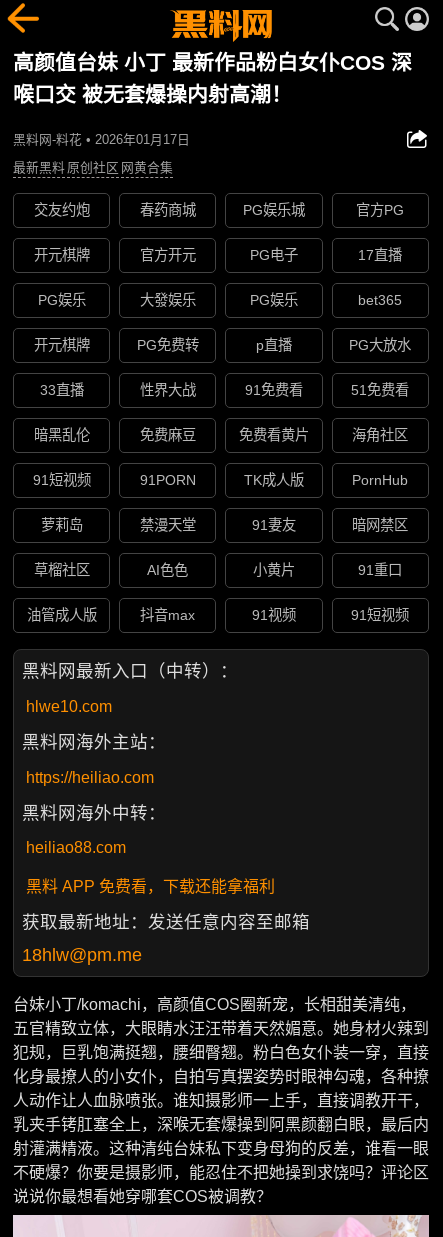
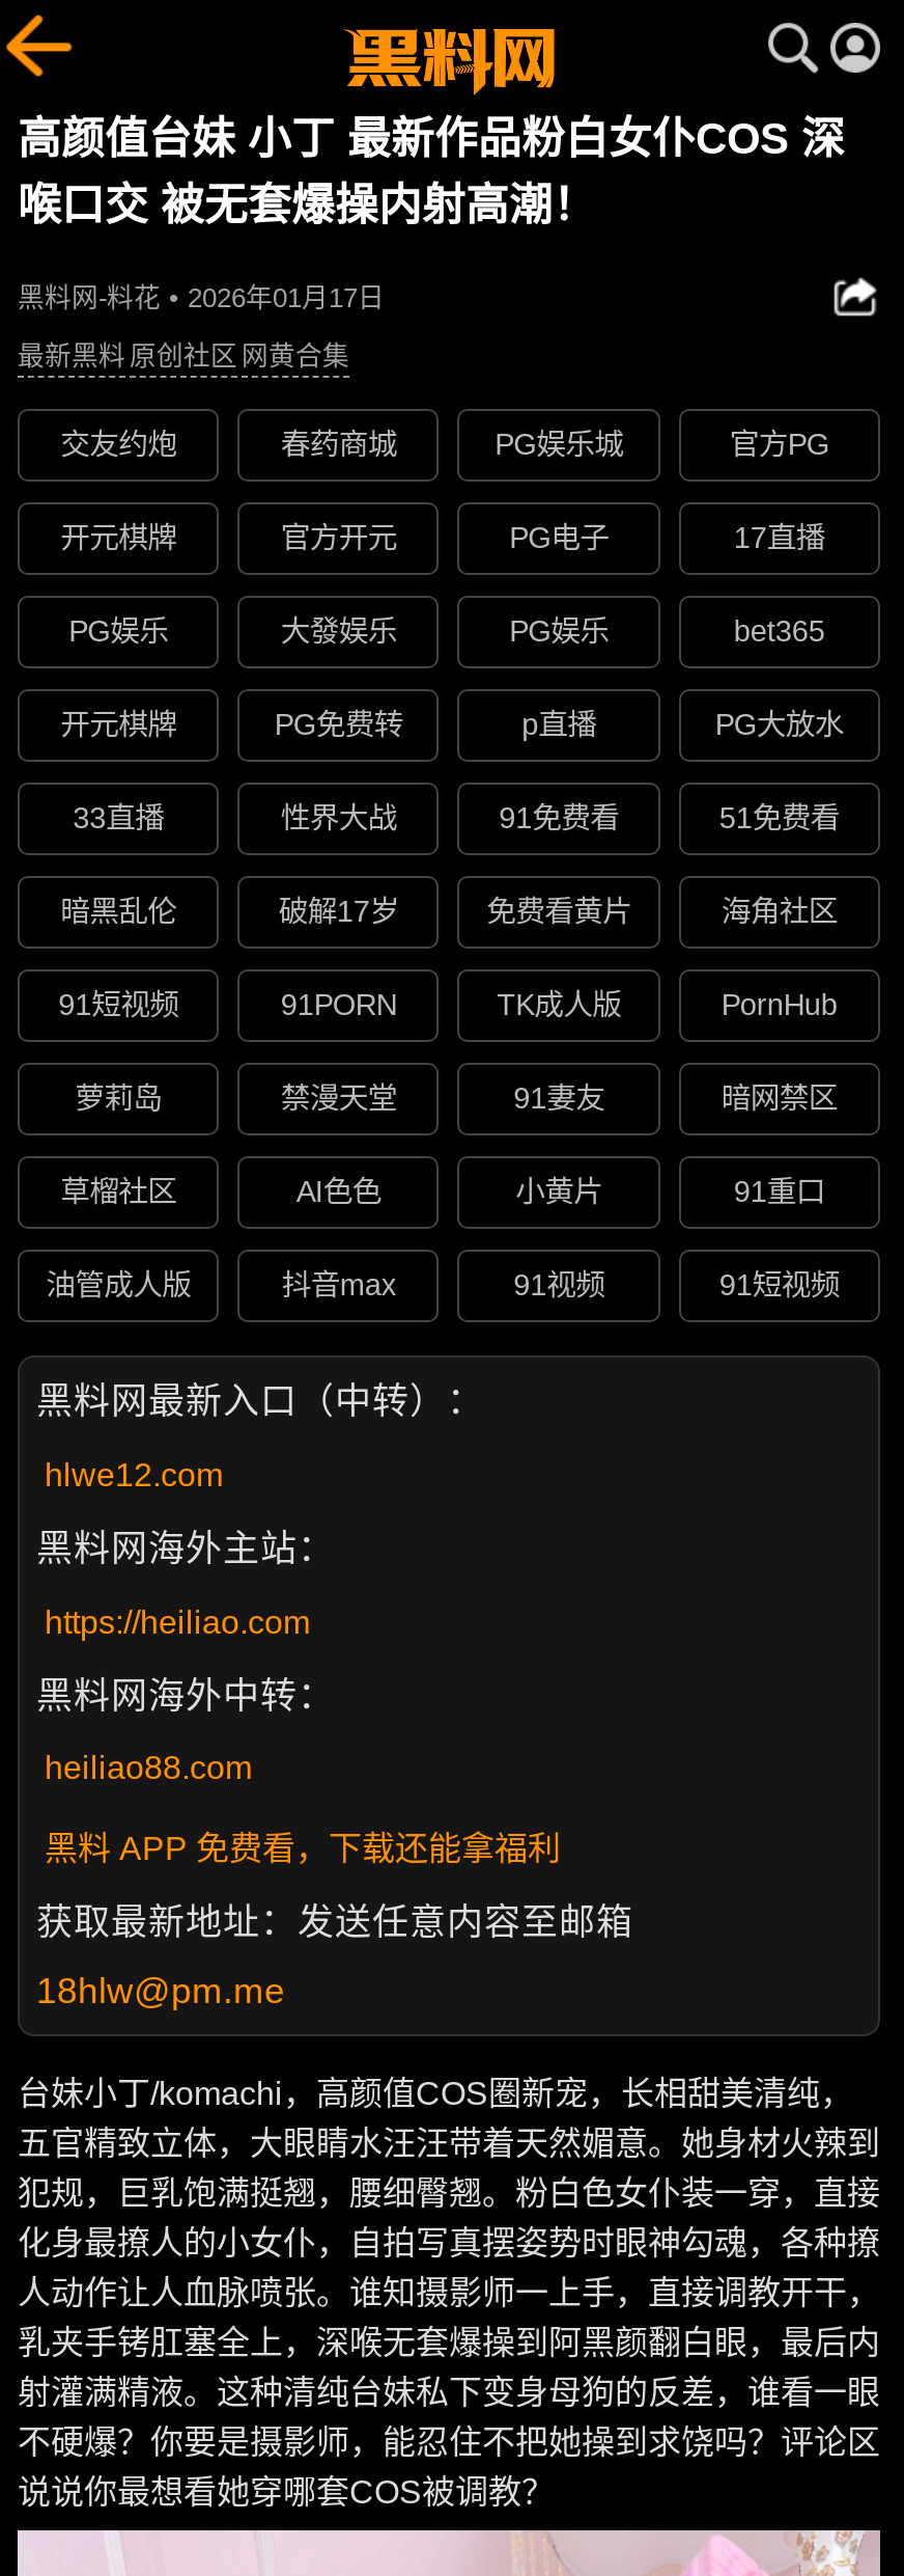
[140,427,196,443] 免费麻豆 -> [278,895,399,929] 破解17岁
[26,698,112,715] hlwe10.com -> [45,1457,223,1492] hlwe12.com

